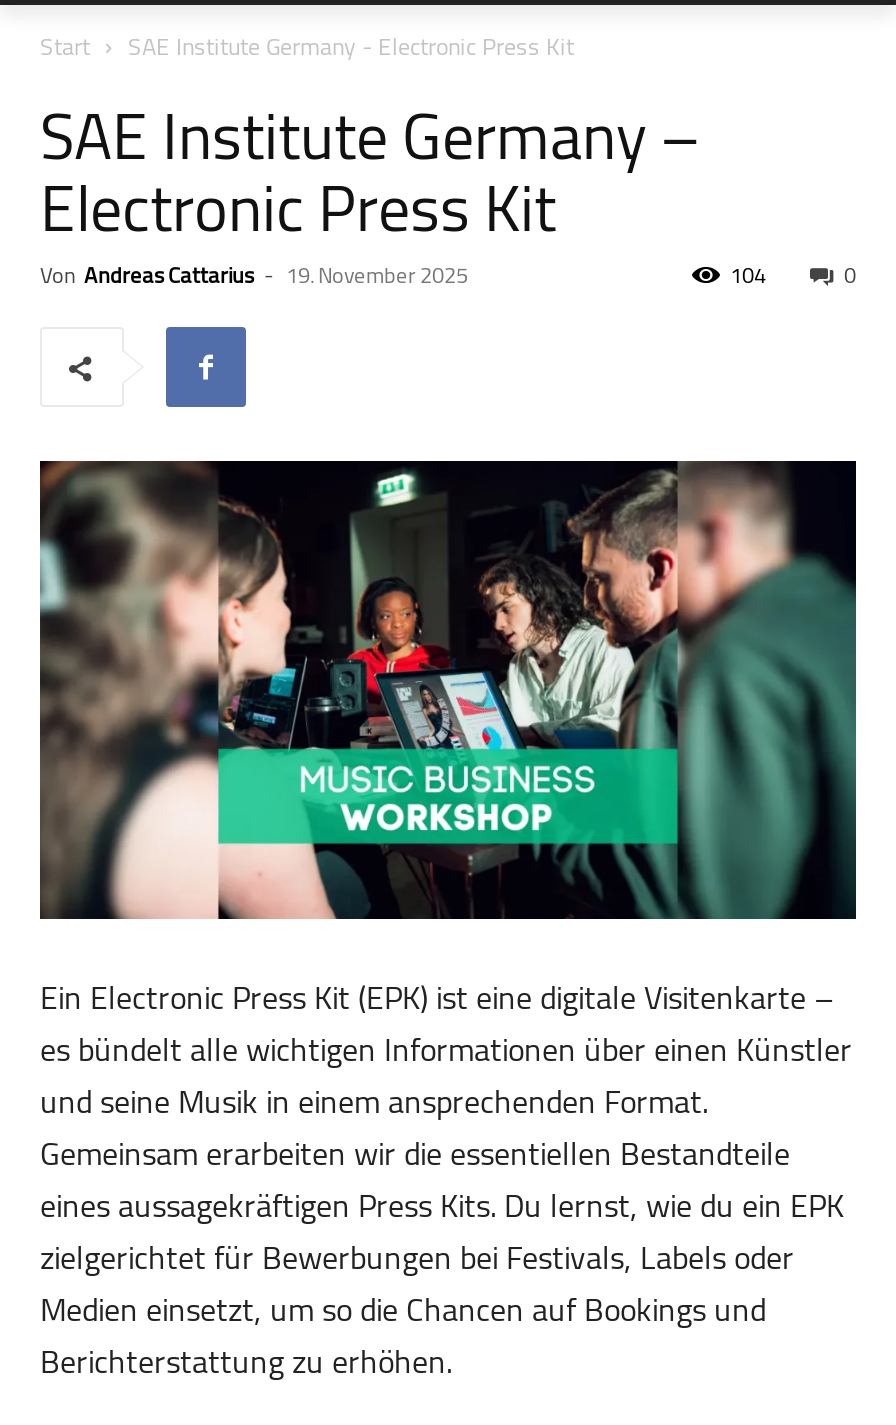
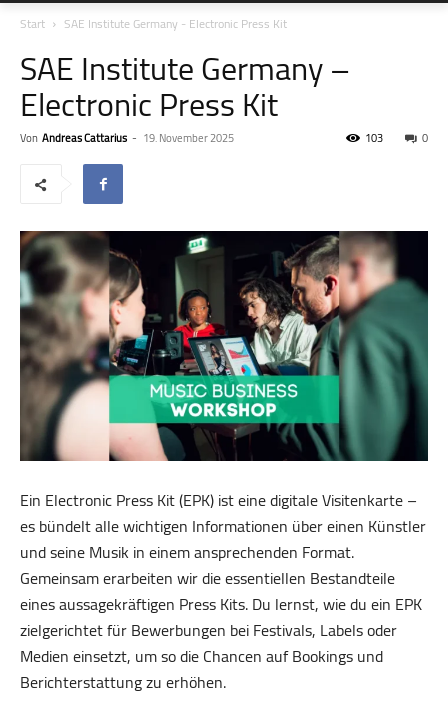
[730,255,856,295] 104 0 -> [365,128,428,148] 103 0

